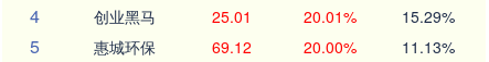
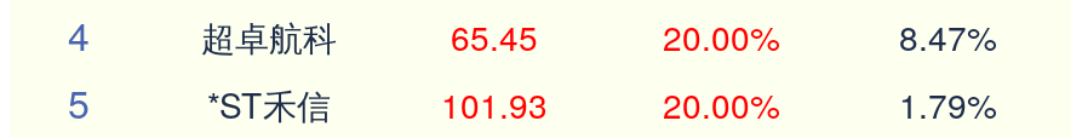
[94,6,454,27] 创业黑马 | 25.01 | 20.01% | 15.29% -> [201,13,996,61] 超卓航科 | 65.45 | 20.00% | 8.47%
[94,36,251,58] 惠城环保 | 69.12 -> [207,80,548,129] *ST禾信 | 101.93
[401,36,454,58] 11.13% -> [899,80,996,129] 1.79%

